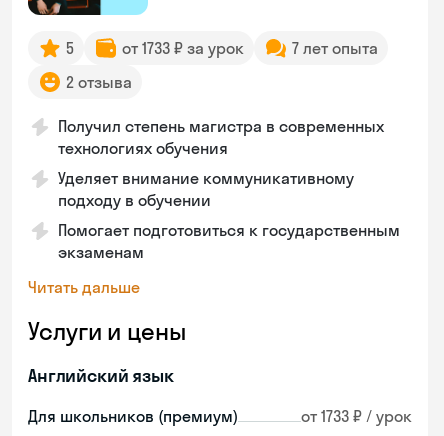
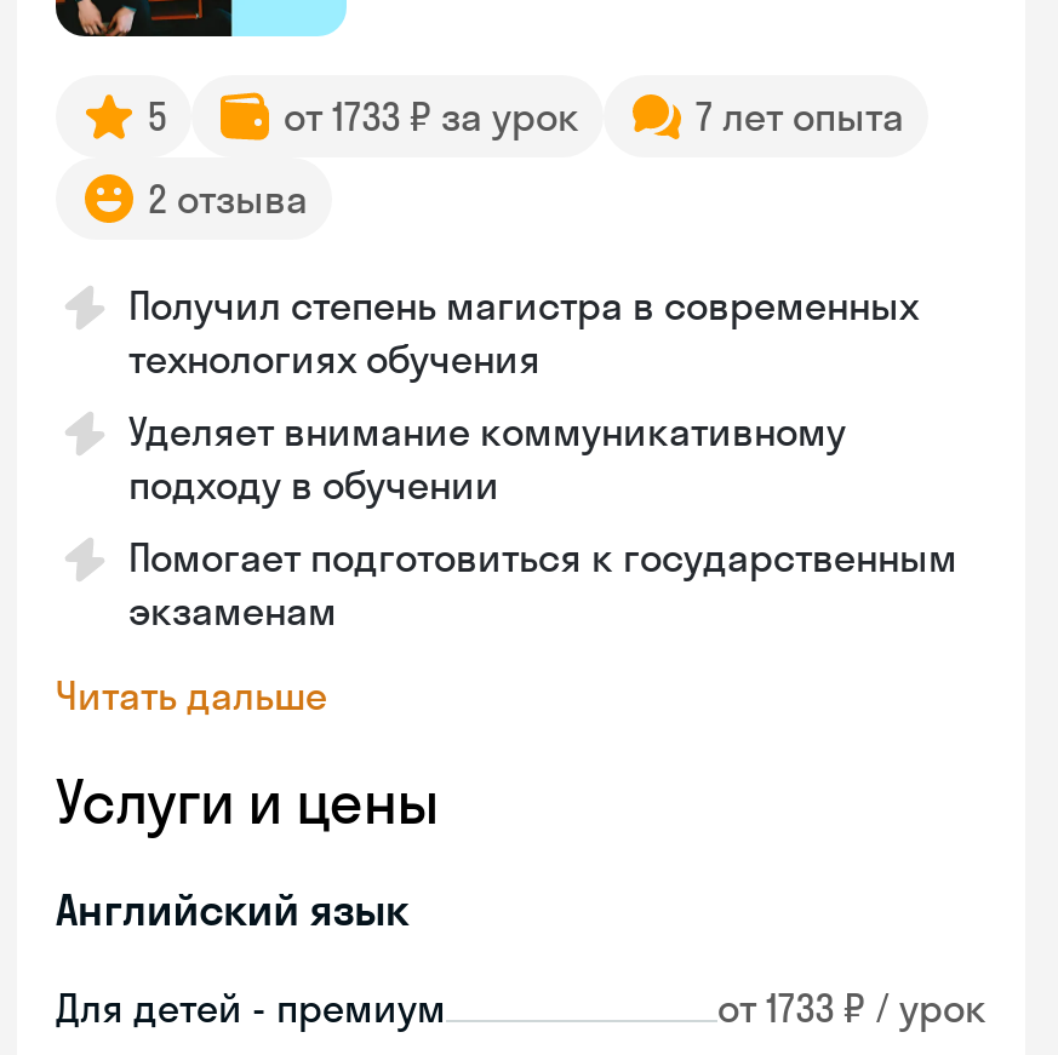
[28,406,238,426] Для школьников (премиум) -> [56,984,446,1032] Для детей - премиум

